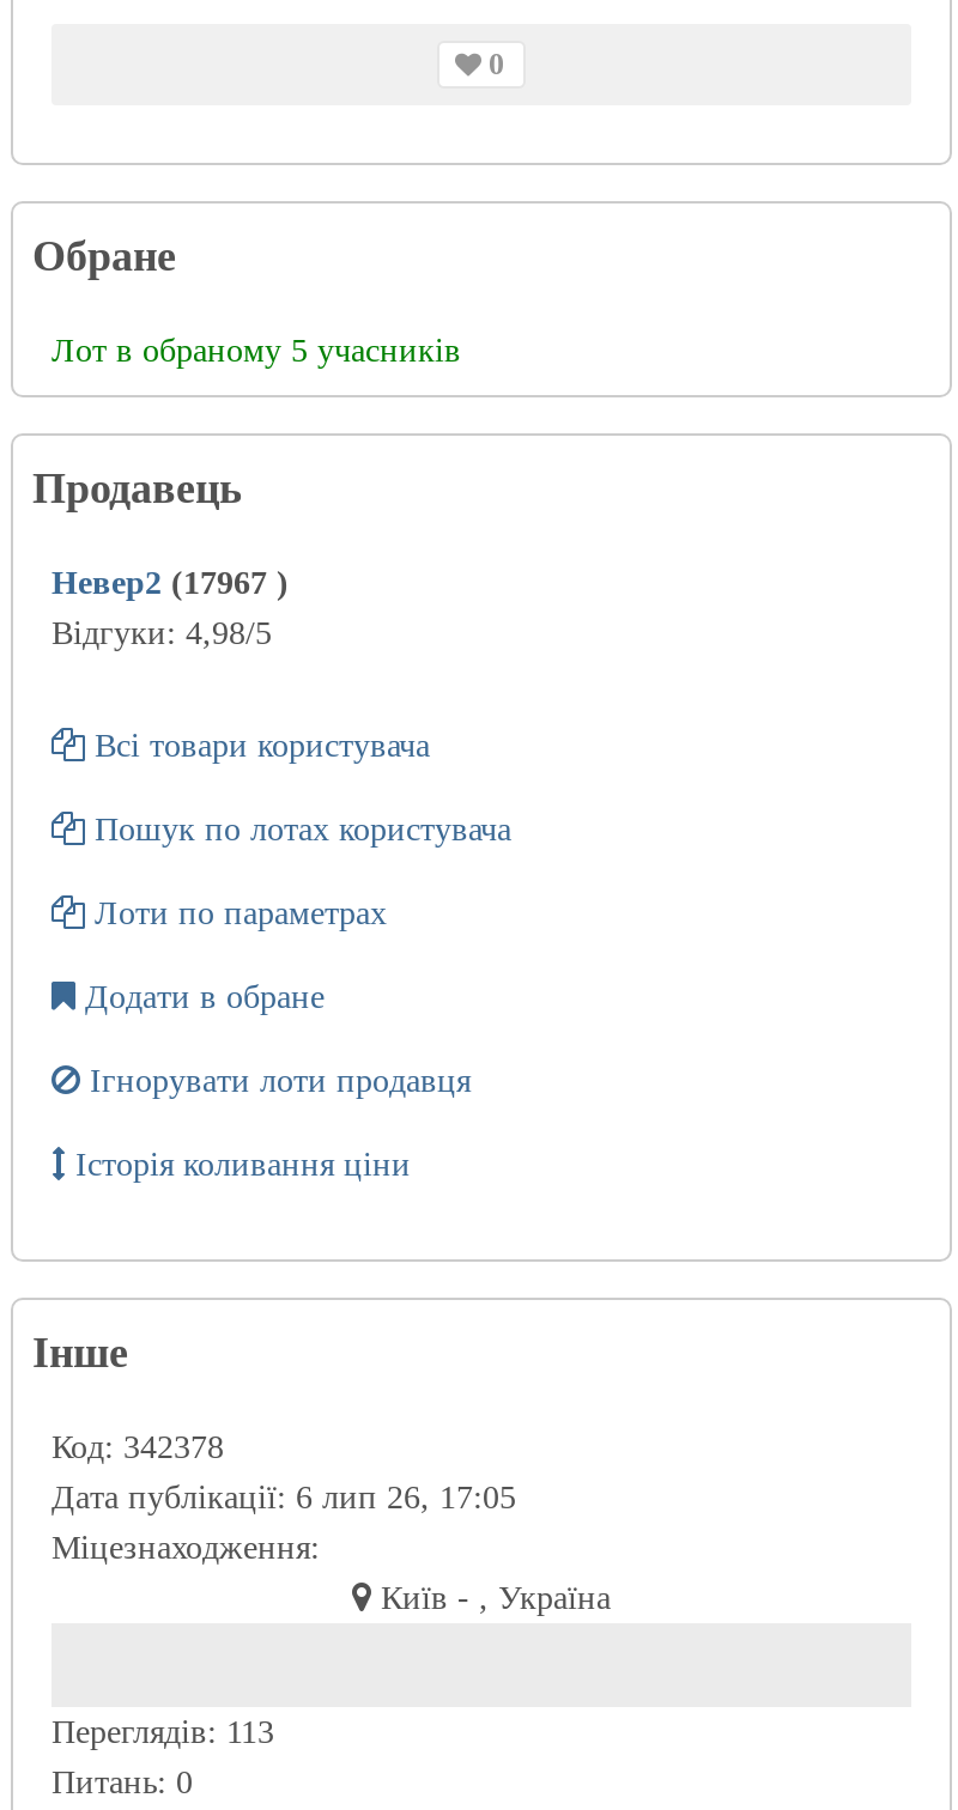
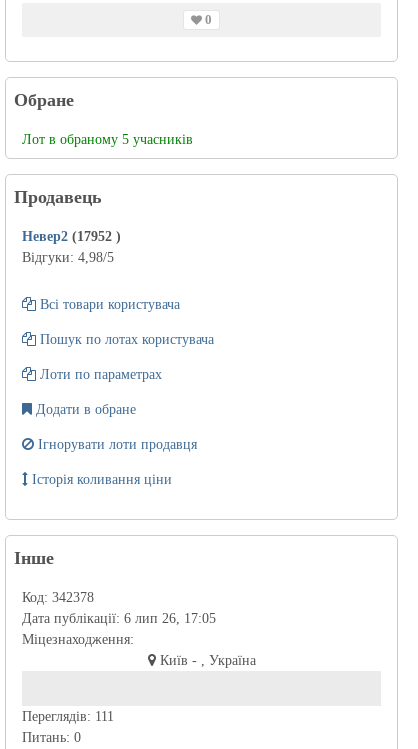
[51,565,289,601] Невер2 (17967) -> [22,229,121,244] Невер2 (17952)
[51,1713,274,1749] Переглядів: 113 -> [22,709,114,724] Переглядів: 111

